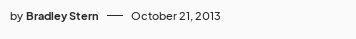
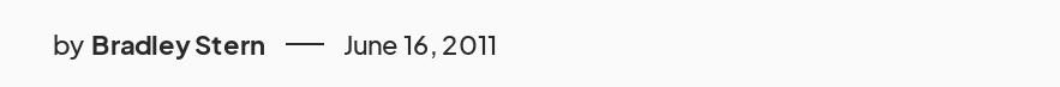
[131,9,221,22] October 21, 2013 -> [343,28,497,59] June 16, 2011

